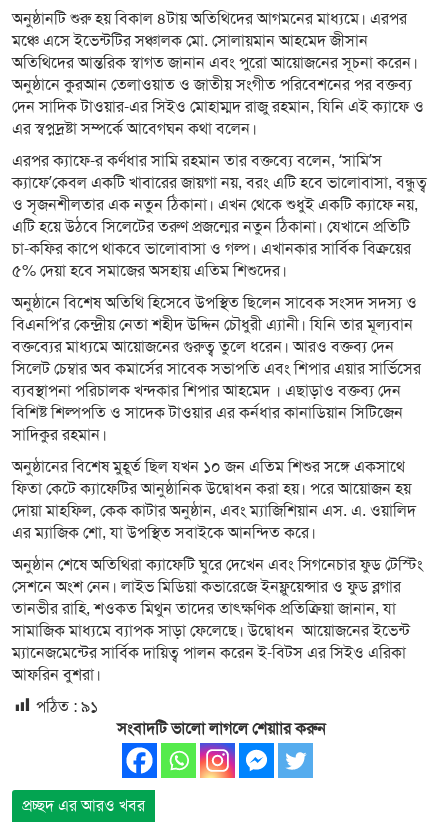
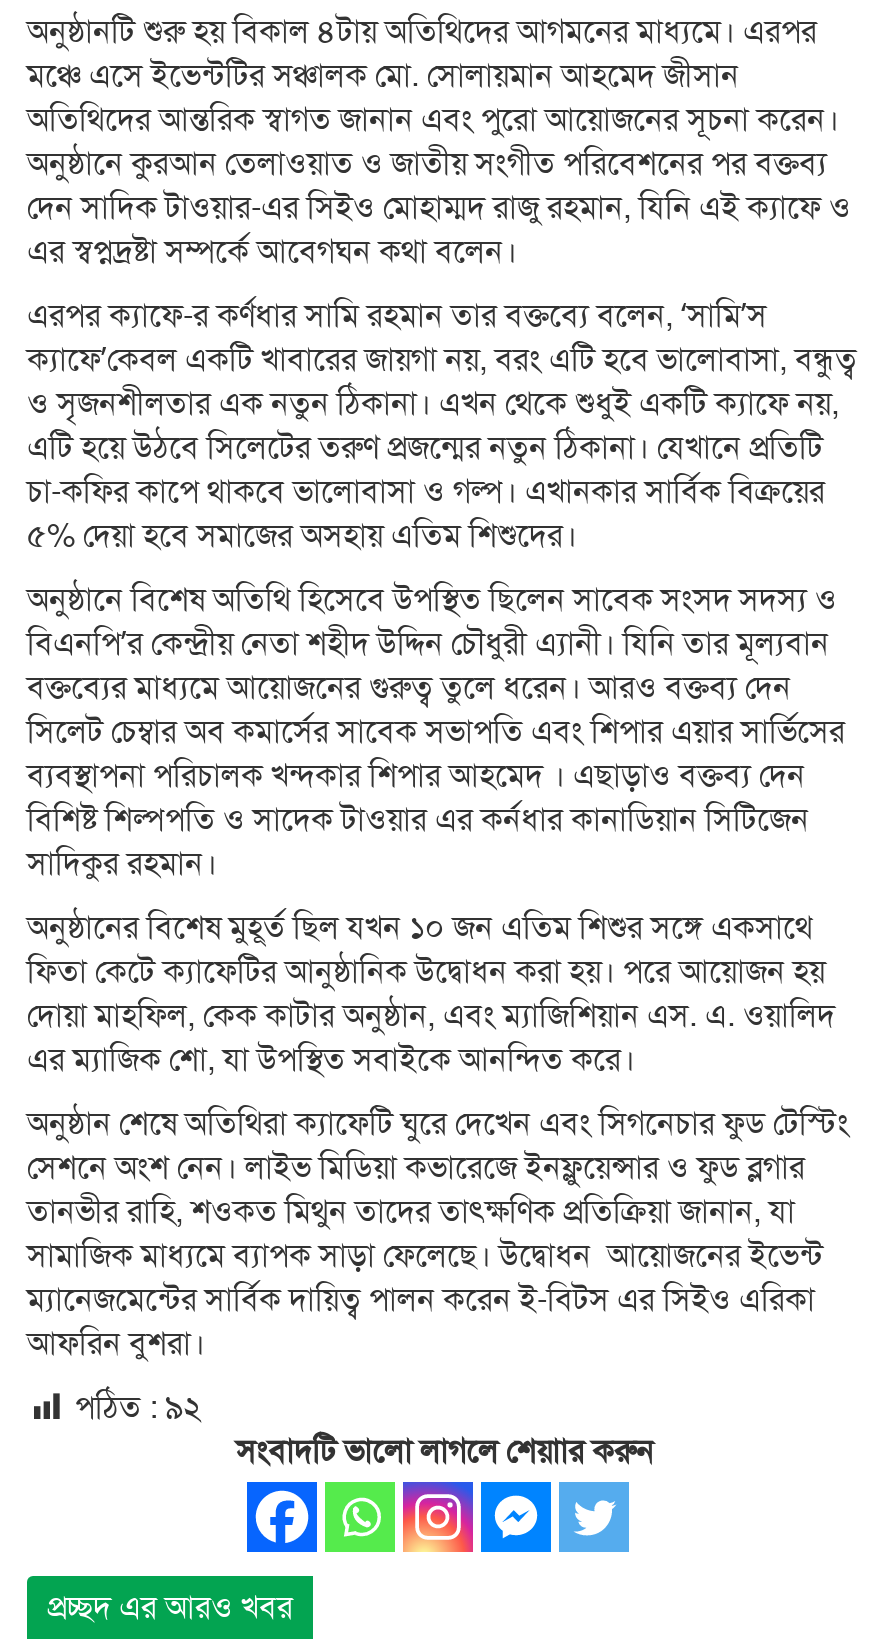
[36,697,98,717] পঠিত : ৯১ -> [75,1389,201,1429] পঠিত : ৯২

